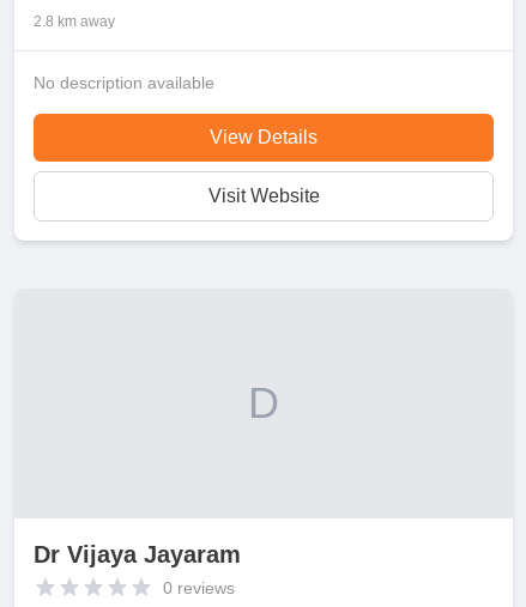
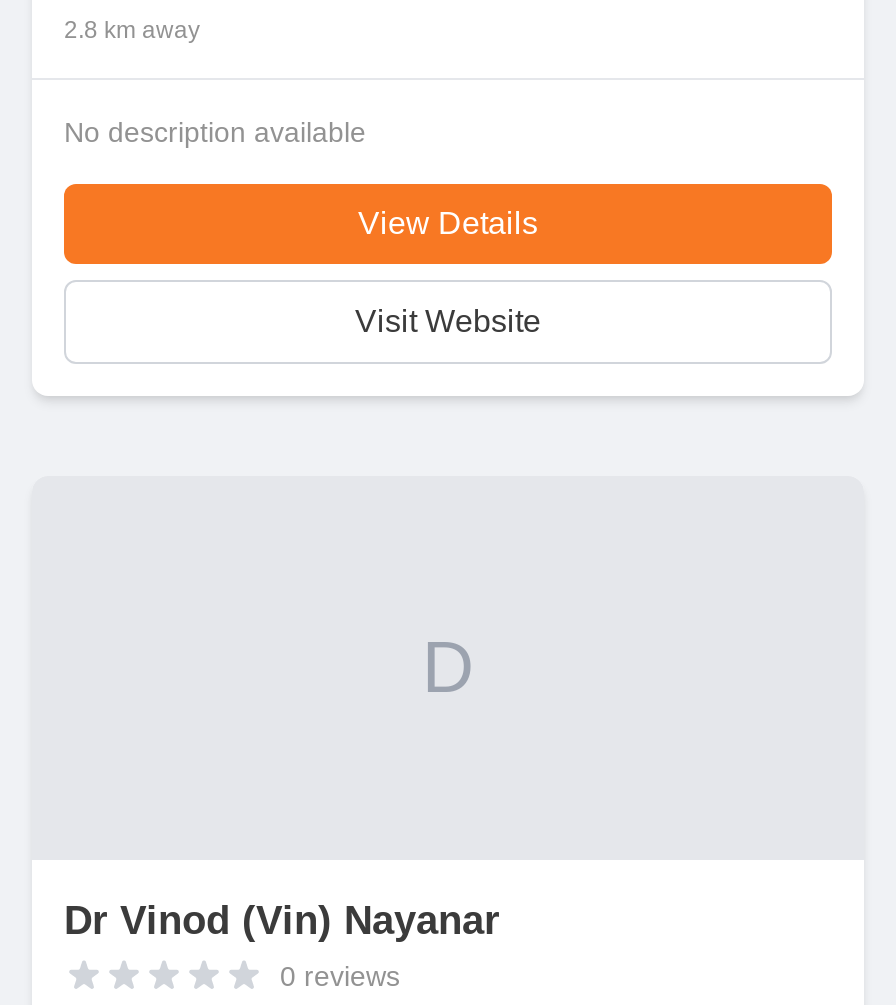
[34,541,241,567] Dr Vijaya Jayaram -> [64,898,500,942] Dr Vinod (Vin) Nayanar

